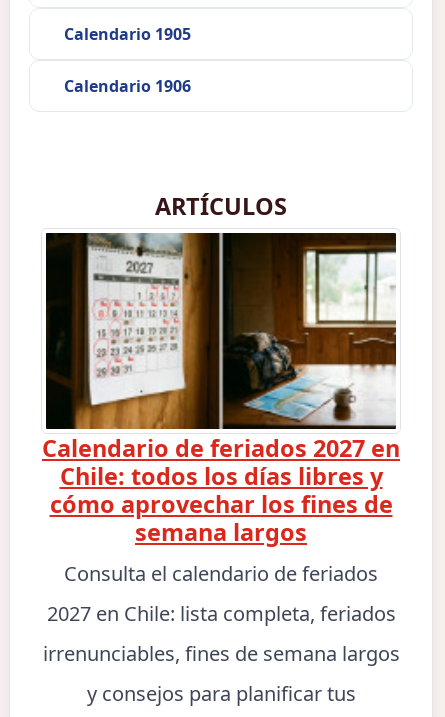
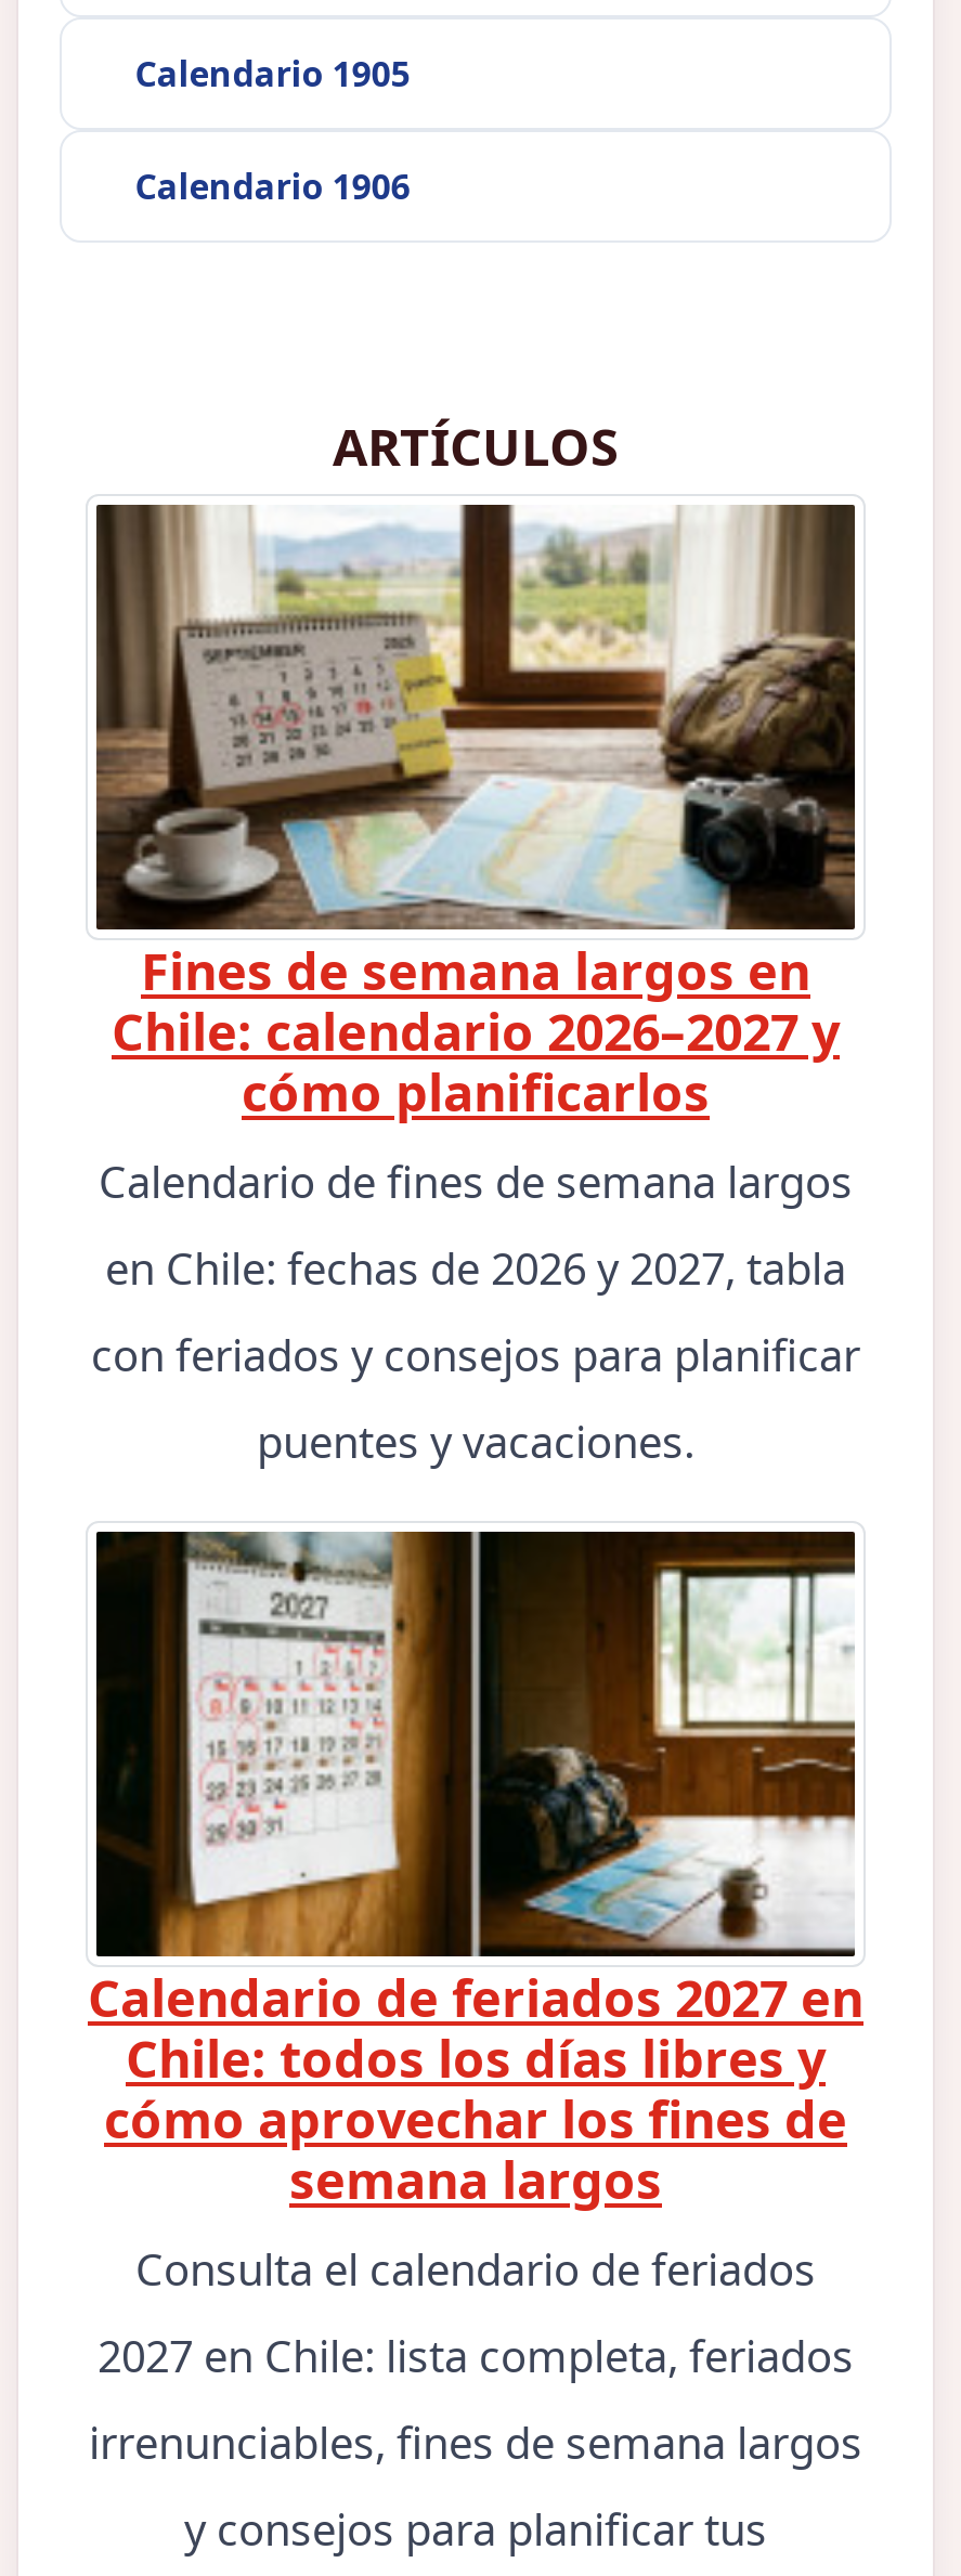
none -> [91,503,860,1472] [image] | Fines de semana largos en | Chile: calendario 2026–2027 y | cómo planificarlos | Calendario de fines de semana largos | en Chile: fechas de 2026 y 2027, tabla | con feriados y consejos para planificar | puentes y vacaciones.

